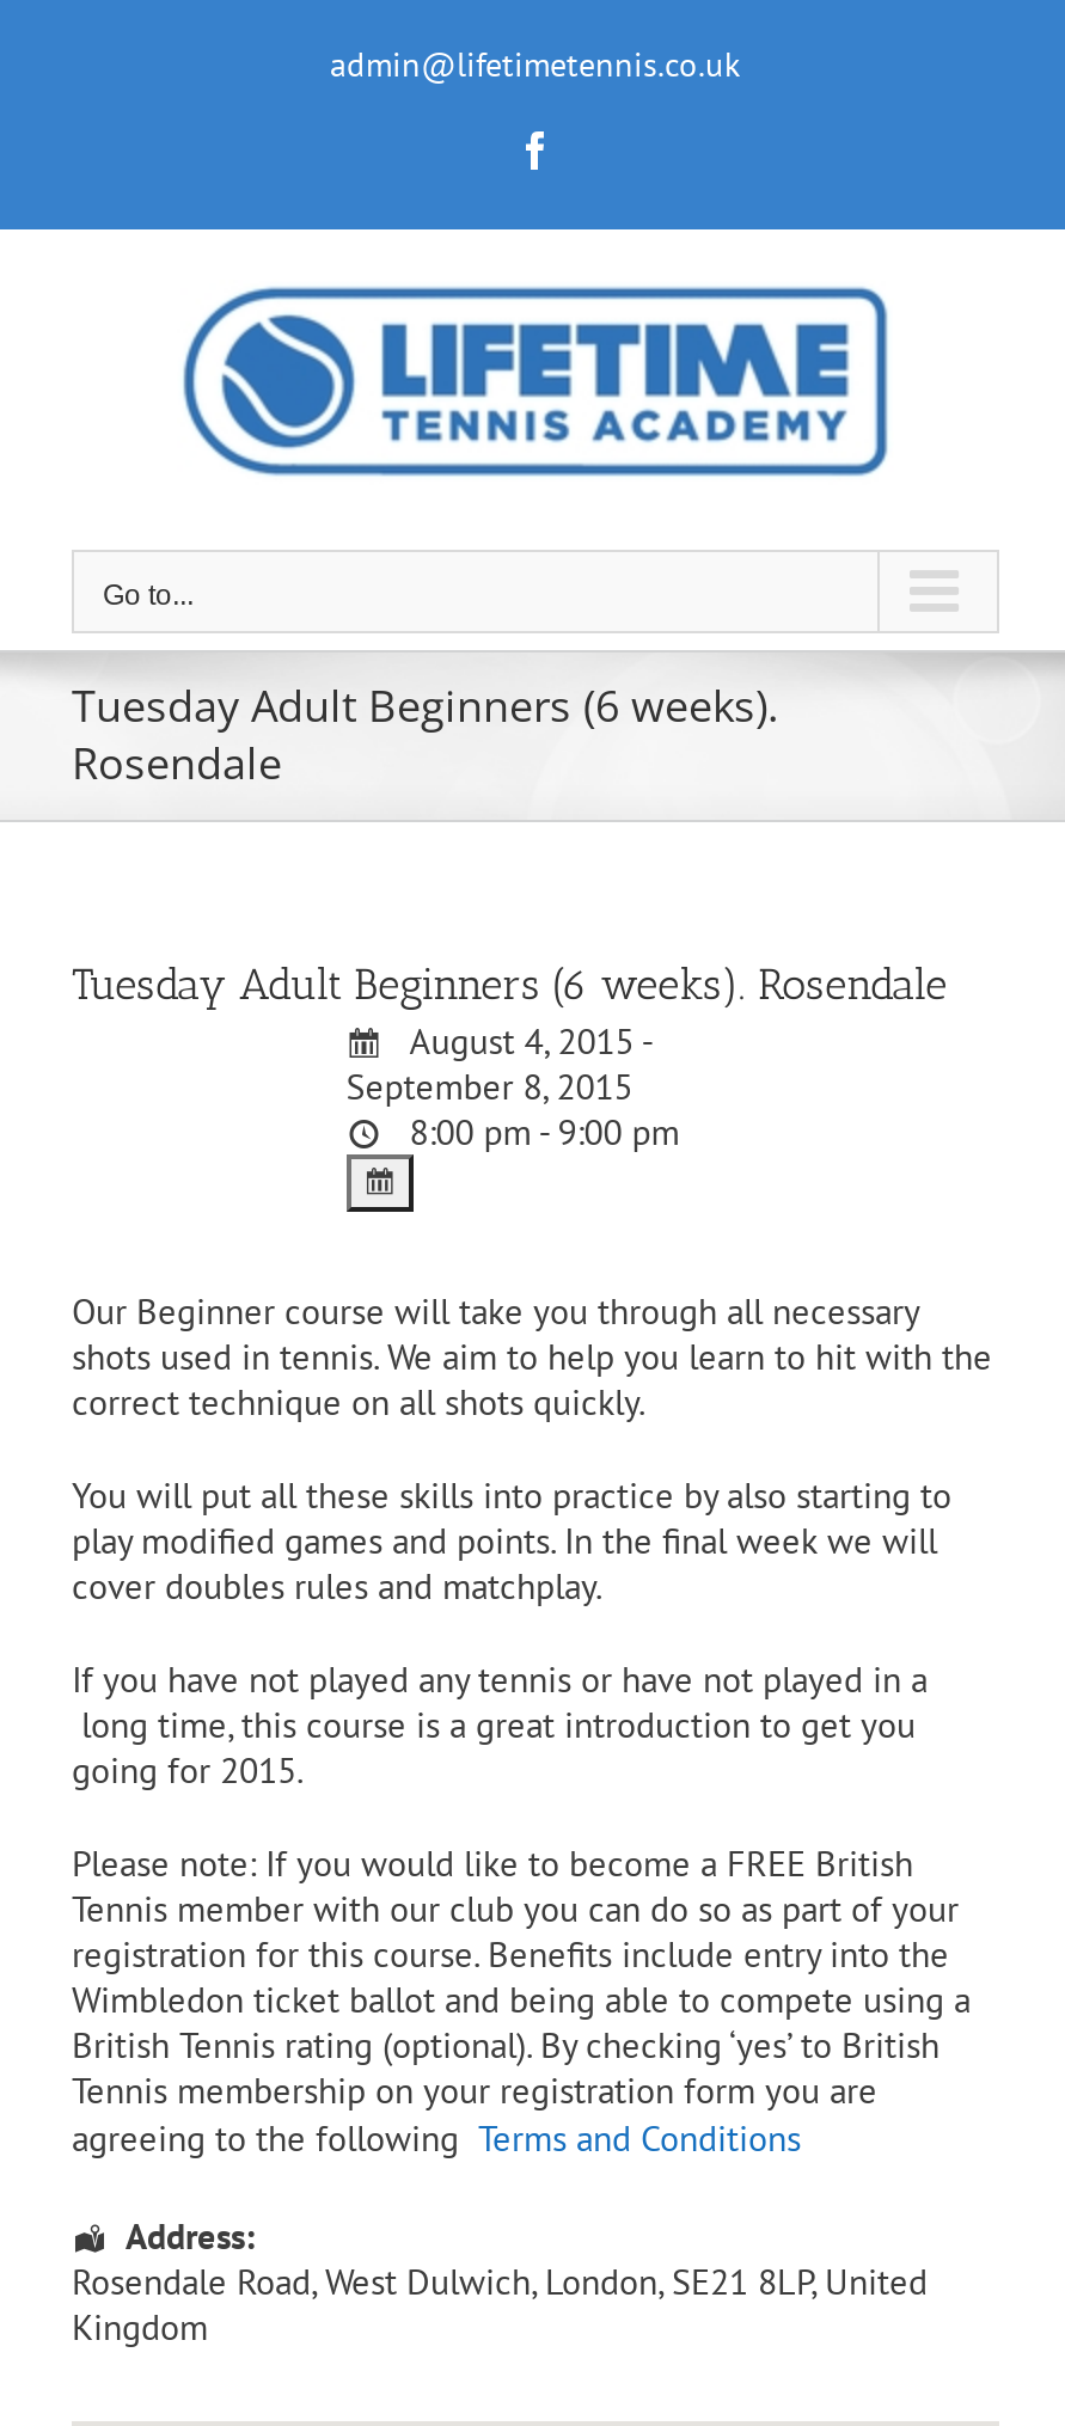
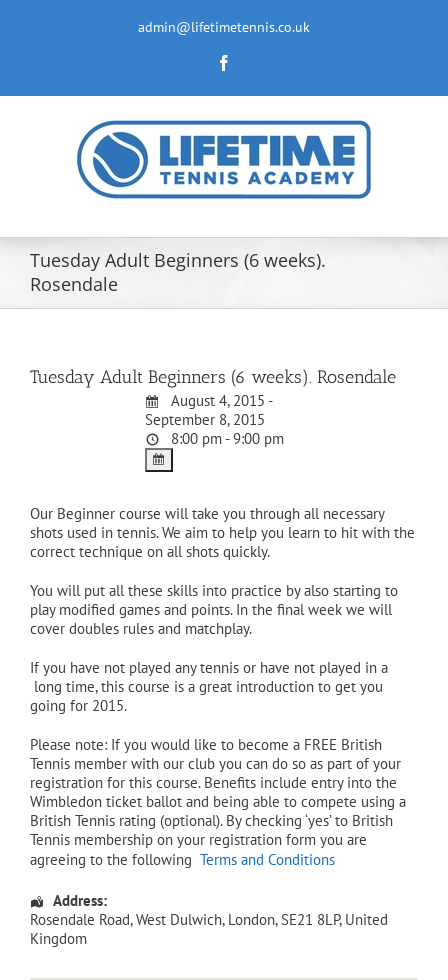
[103,578,194,611] Go to... -> none

